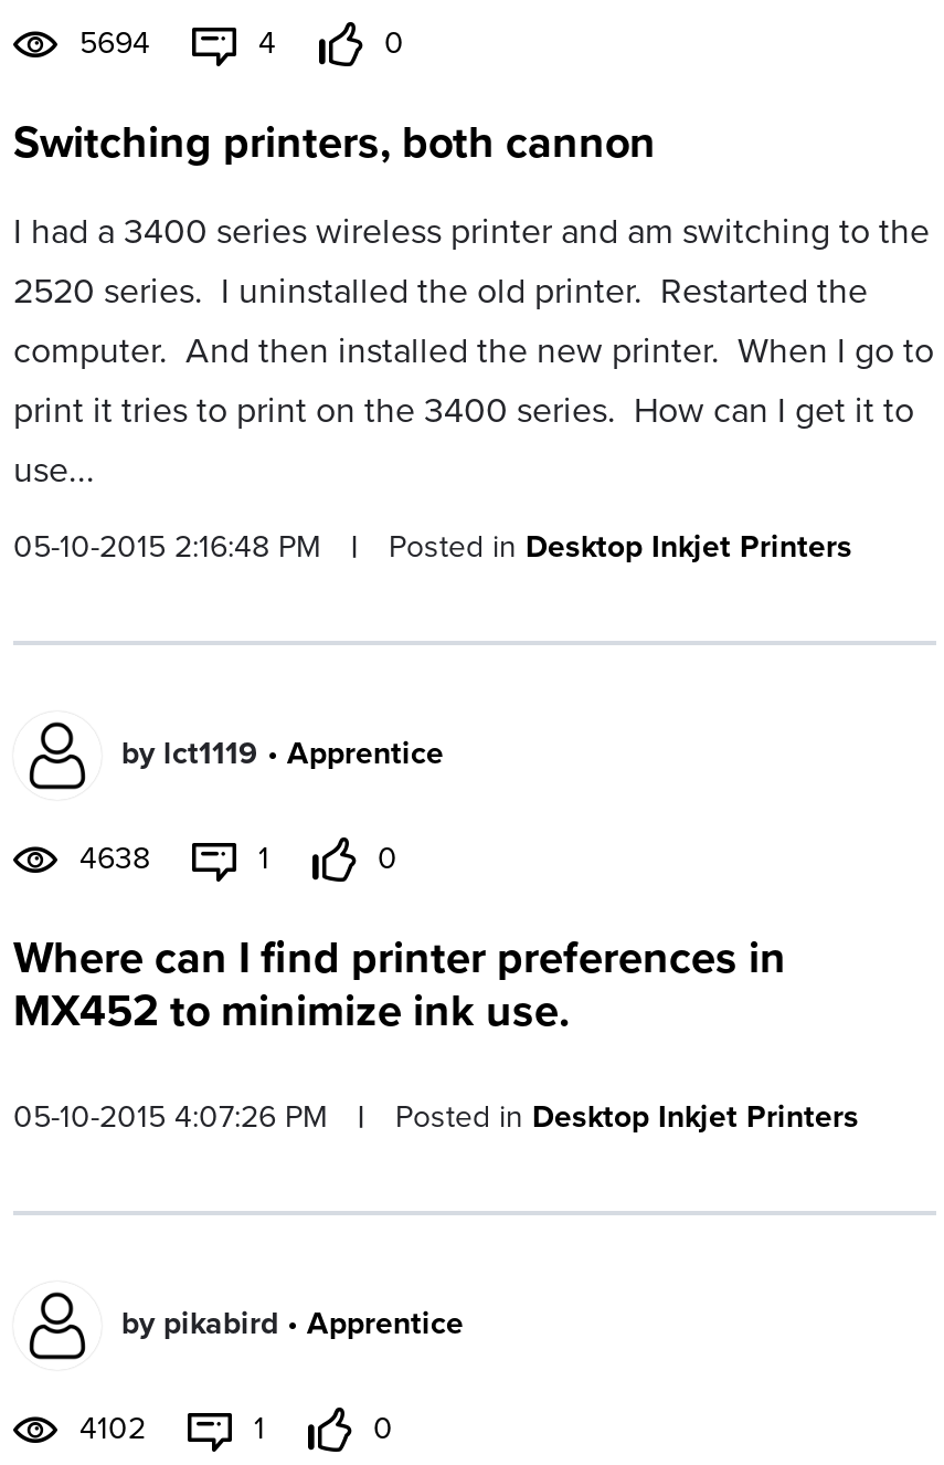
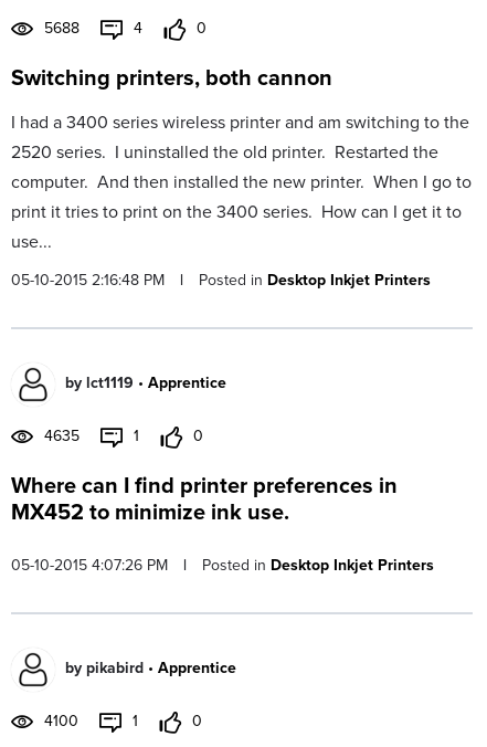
[79,20,150,66] 5694 -> [44,17,80,40] 5688
[79,835,150,882] 4638 -> [44,424,80,448] 4635
[79,1405,146,1452] 4102 -> [44,709,78,733] 4100

